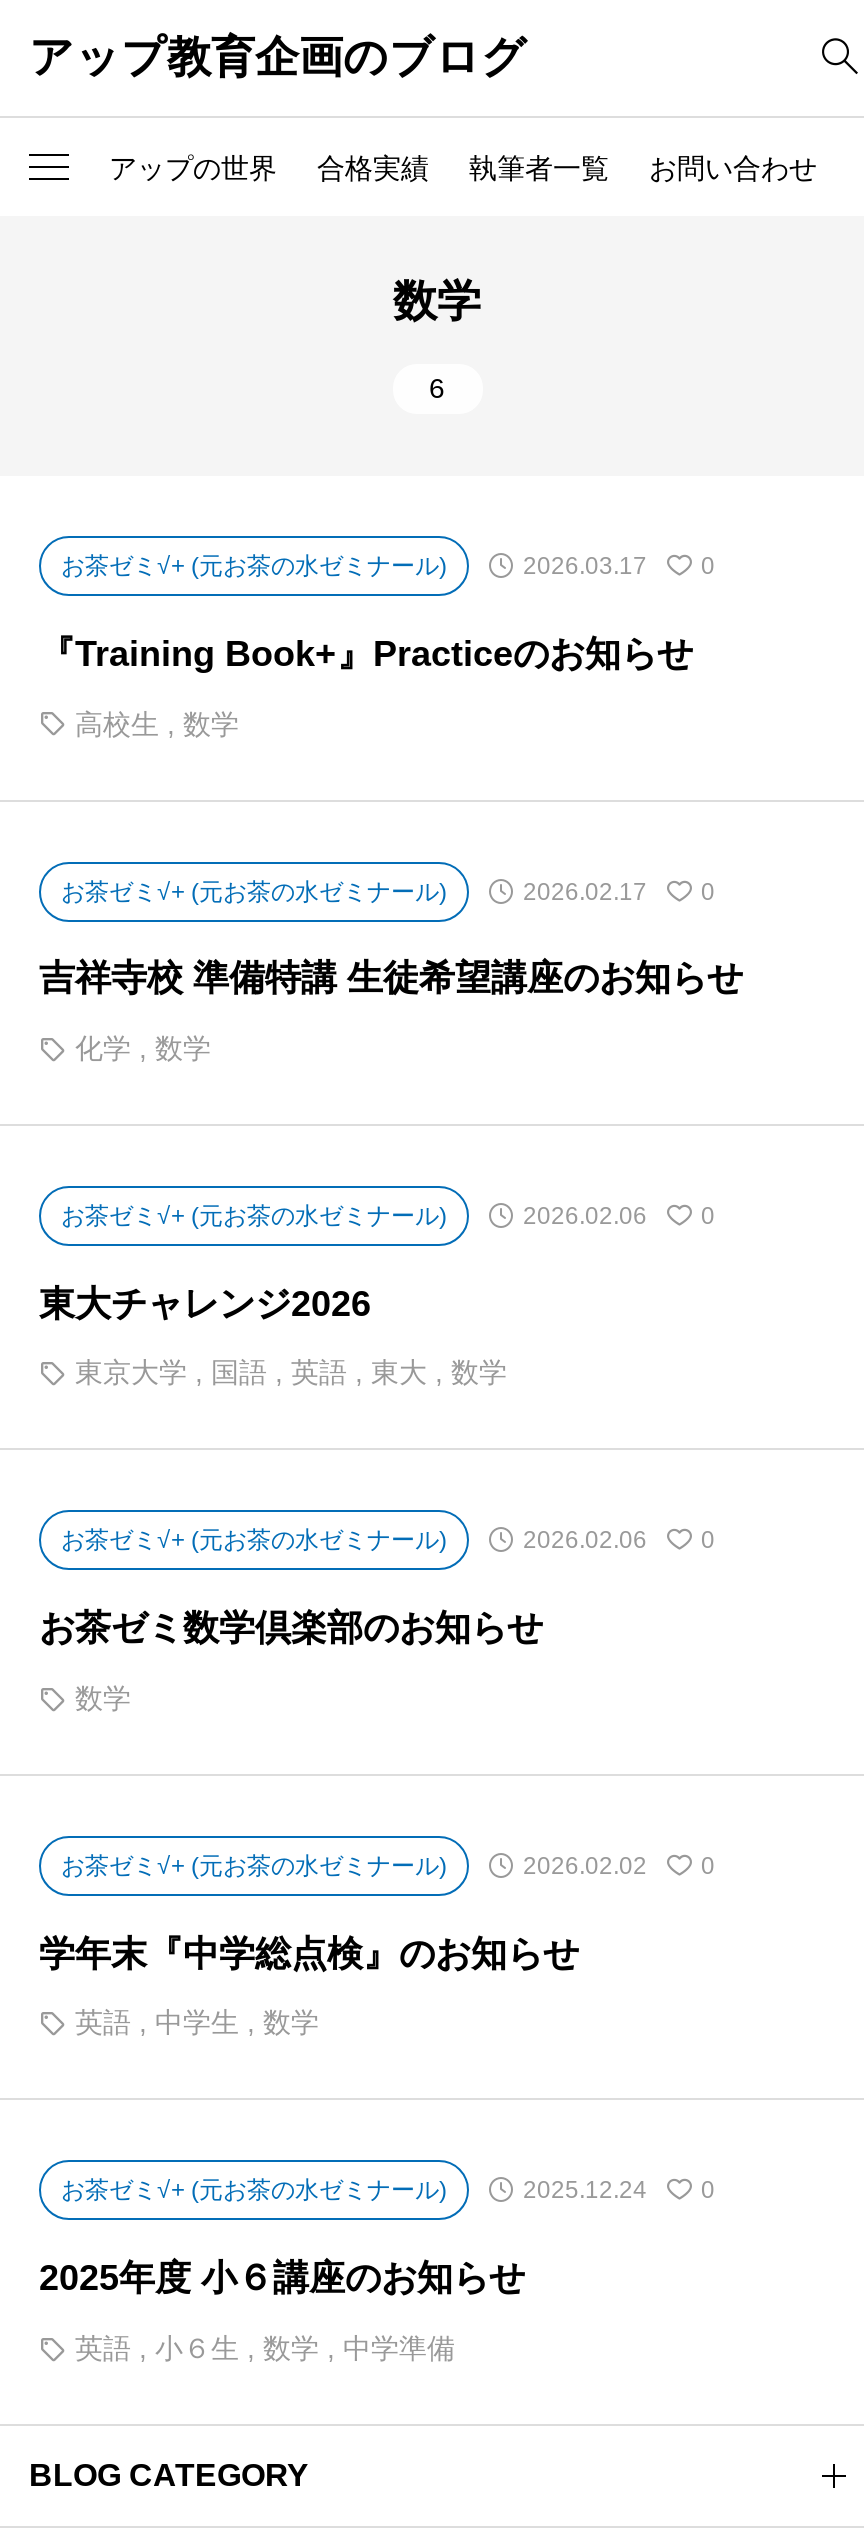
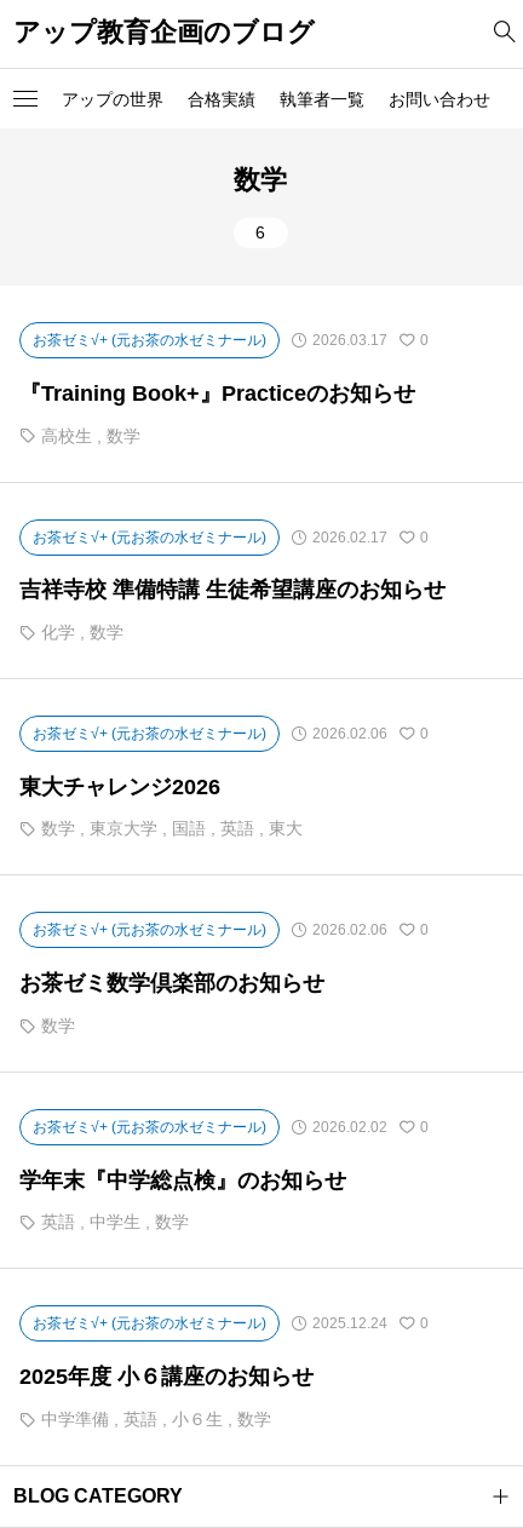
[75,1357,507,1389] 東京大学 ,国語 ,英語 ,東大 ,数学 -> [41,819,303,838] 数学 ,東京大学 ,国語 ,英語 ,東大
[75,2332,455,2364] 英語 ,小６生 ,数学 ,中学準備 -> [41,1409,271,1428] 中学準備 ,英語 ,小６生 ,数学

